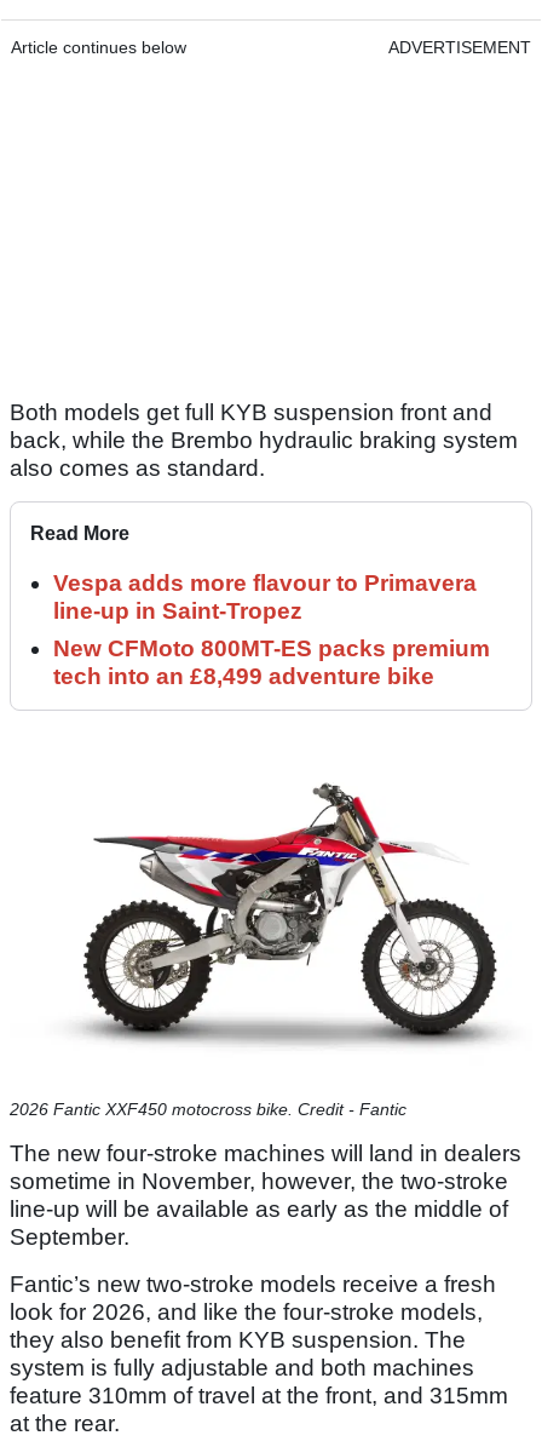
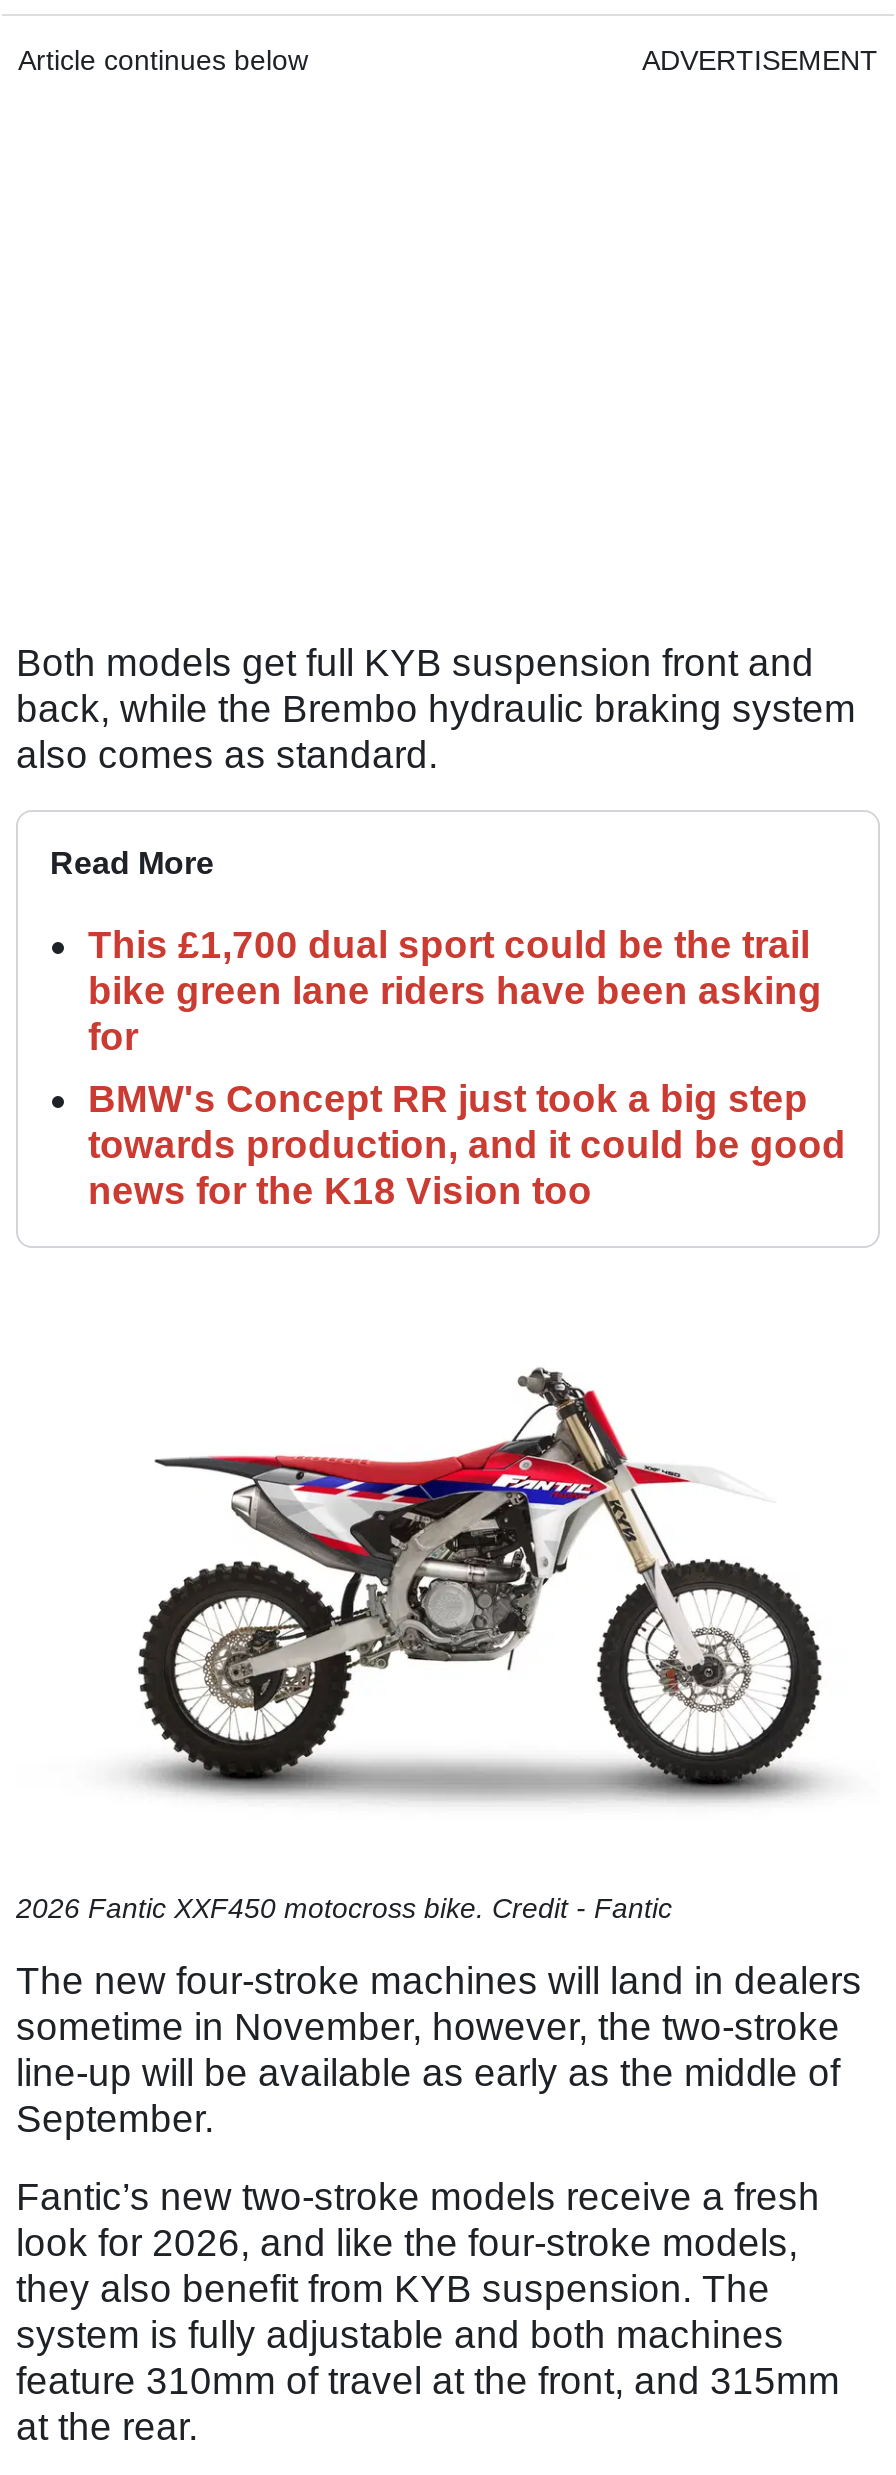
[53,571,477,624] Vespa adds more flavour to Primavera | line-up in Saint-Tropez -> [88,925,822,1059] This £1,700 dual sport could be the trail | bike green lane riders have been asking | for
[53,636,490,689] New CFMoto 800MT-ES packs premium | tech into an £8,499 adventure bike -> [88,1079,846,1213] BMW's Concept RR just took a big step | towards production, and it could be good | news for the K18 Vision too

